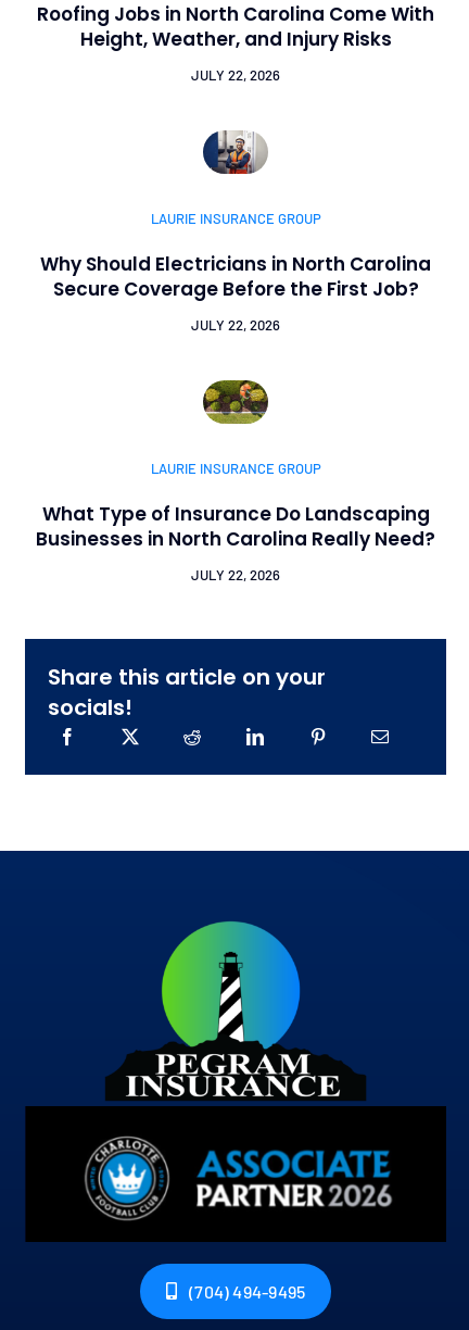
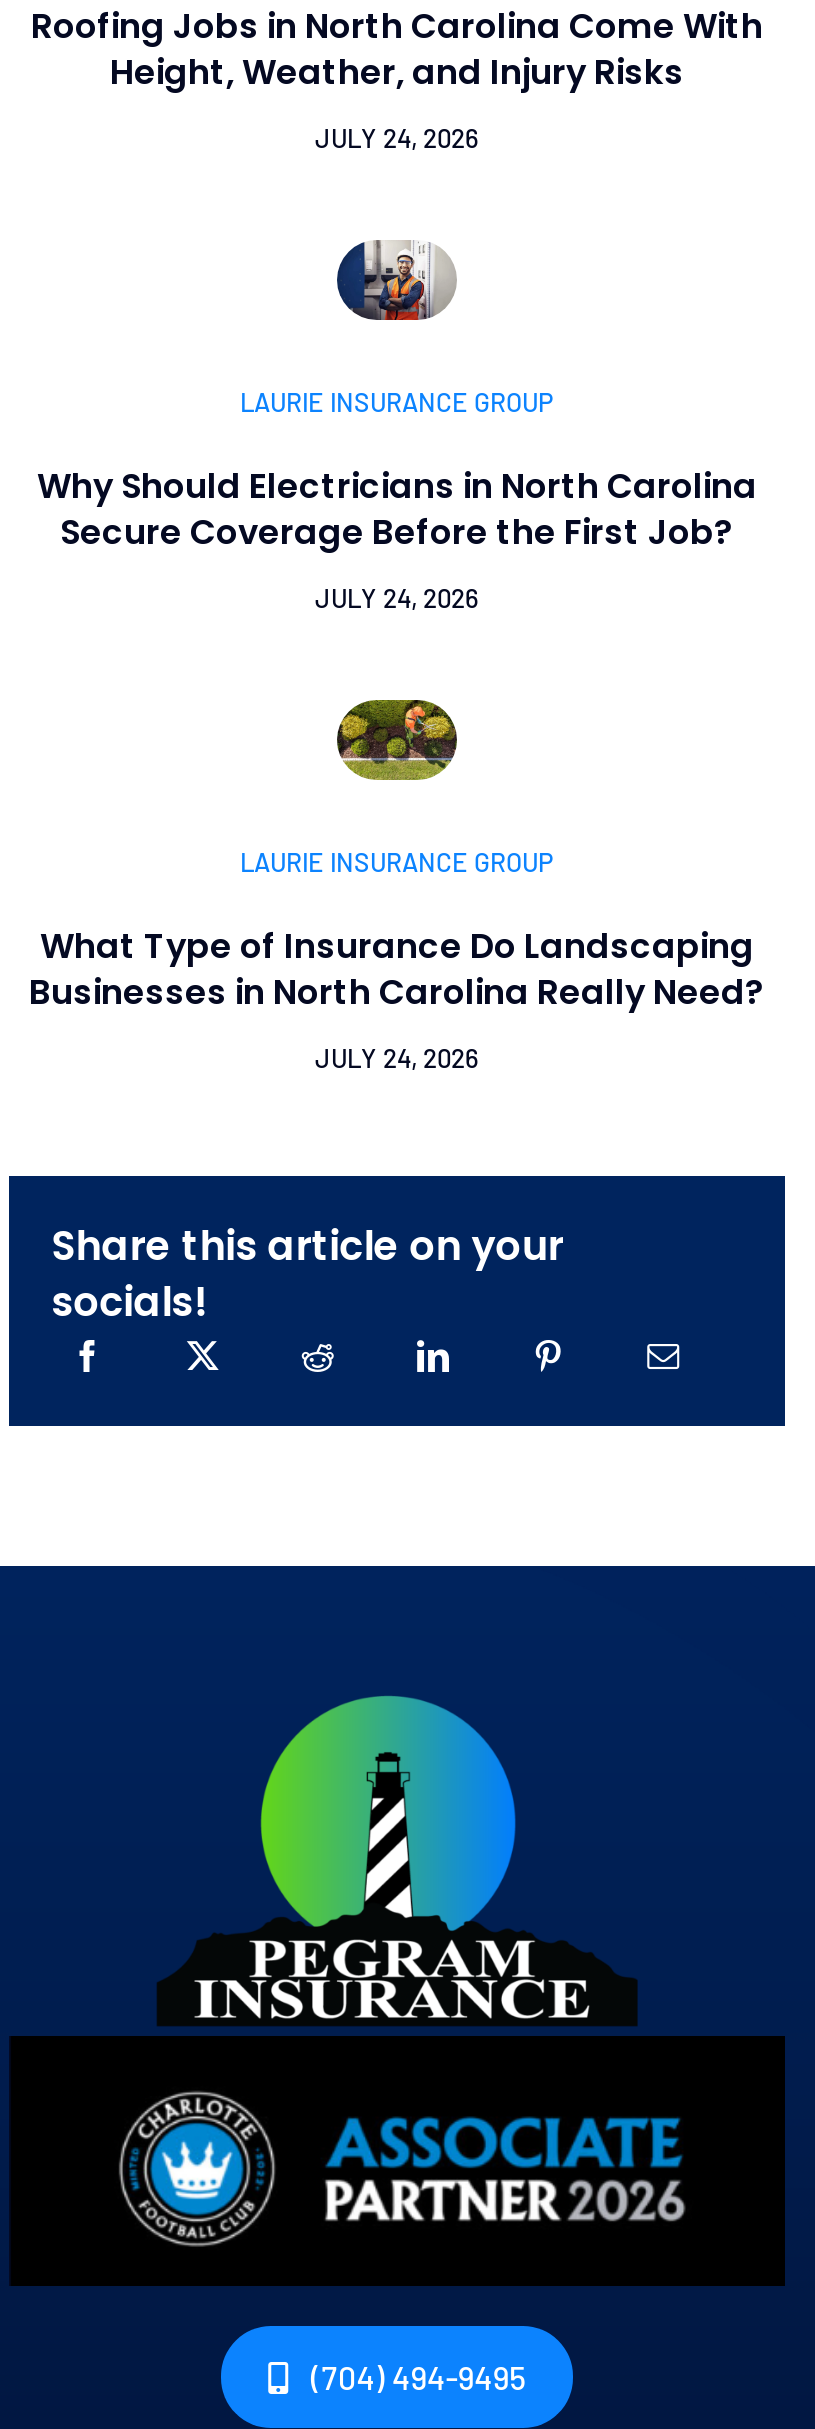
[191,66,280,84] JULY 22, 2026 -> [315,122,479,154] JULY 24, 2026
[191,316,280,334] JULY 22, 2026 -> [315,582,479,614] JULY 24, 2026
[191,566,280,584] JULY 22, 2026 -> [315,1042,479,1074] JULY 24, 2026

